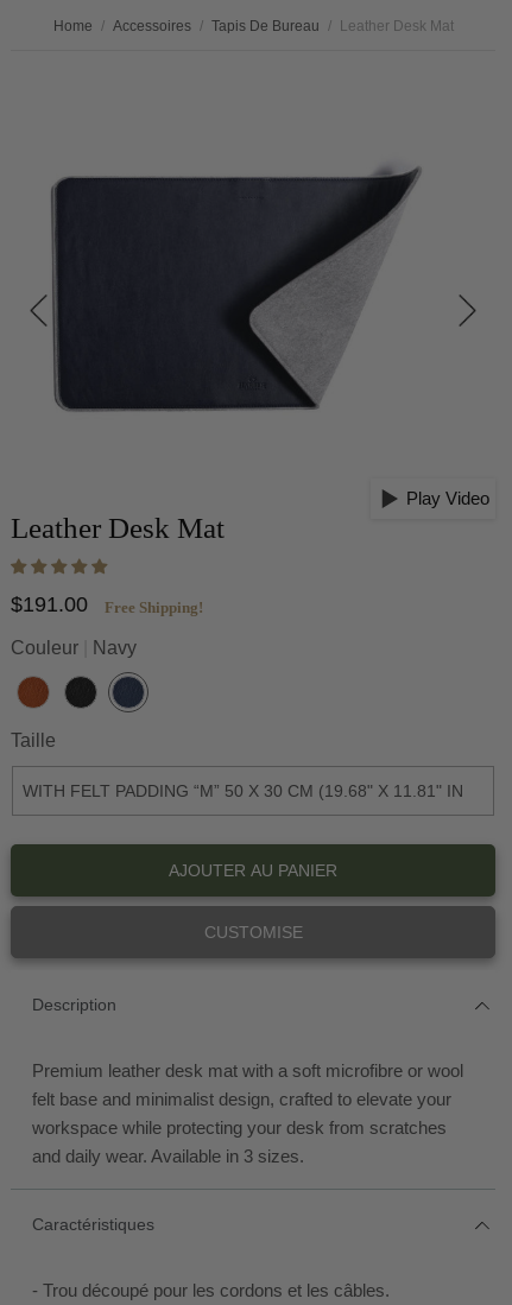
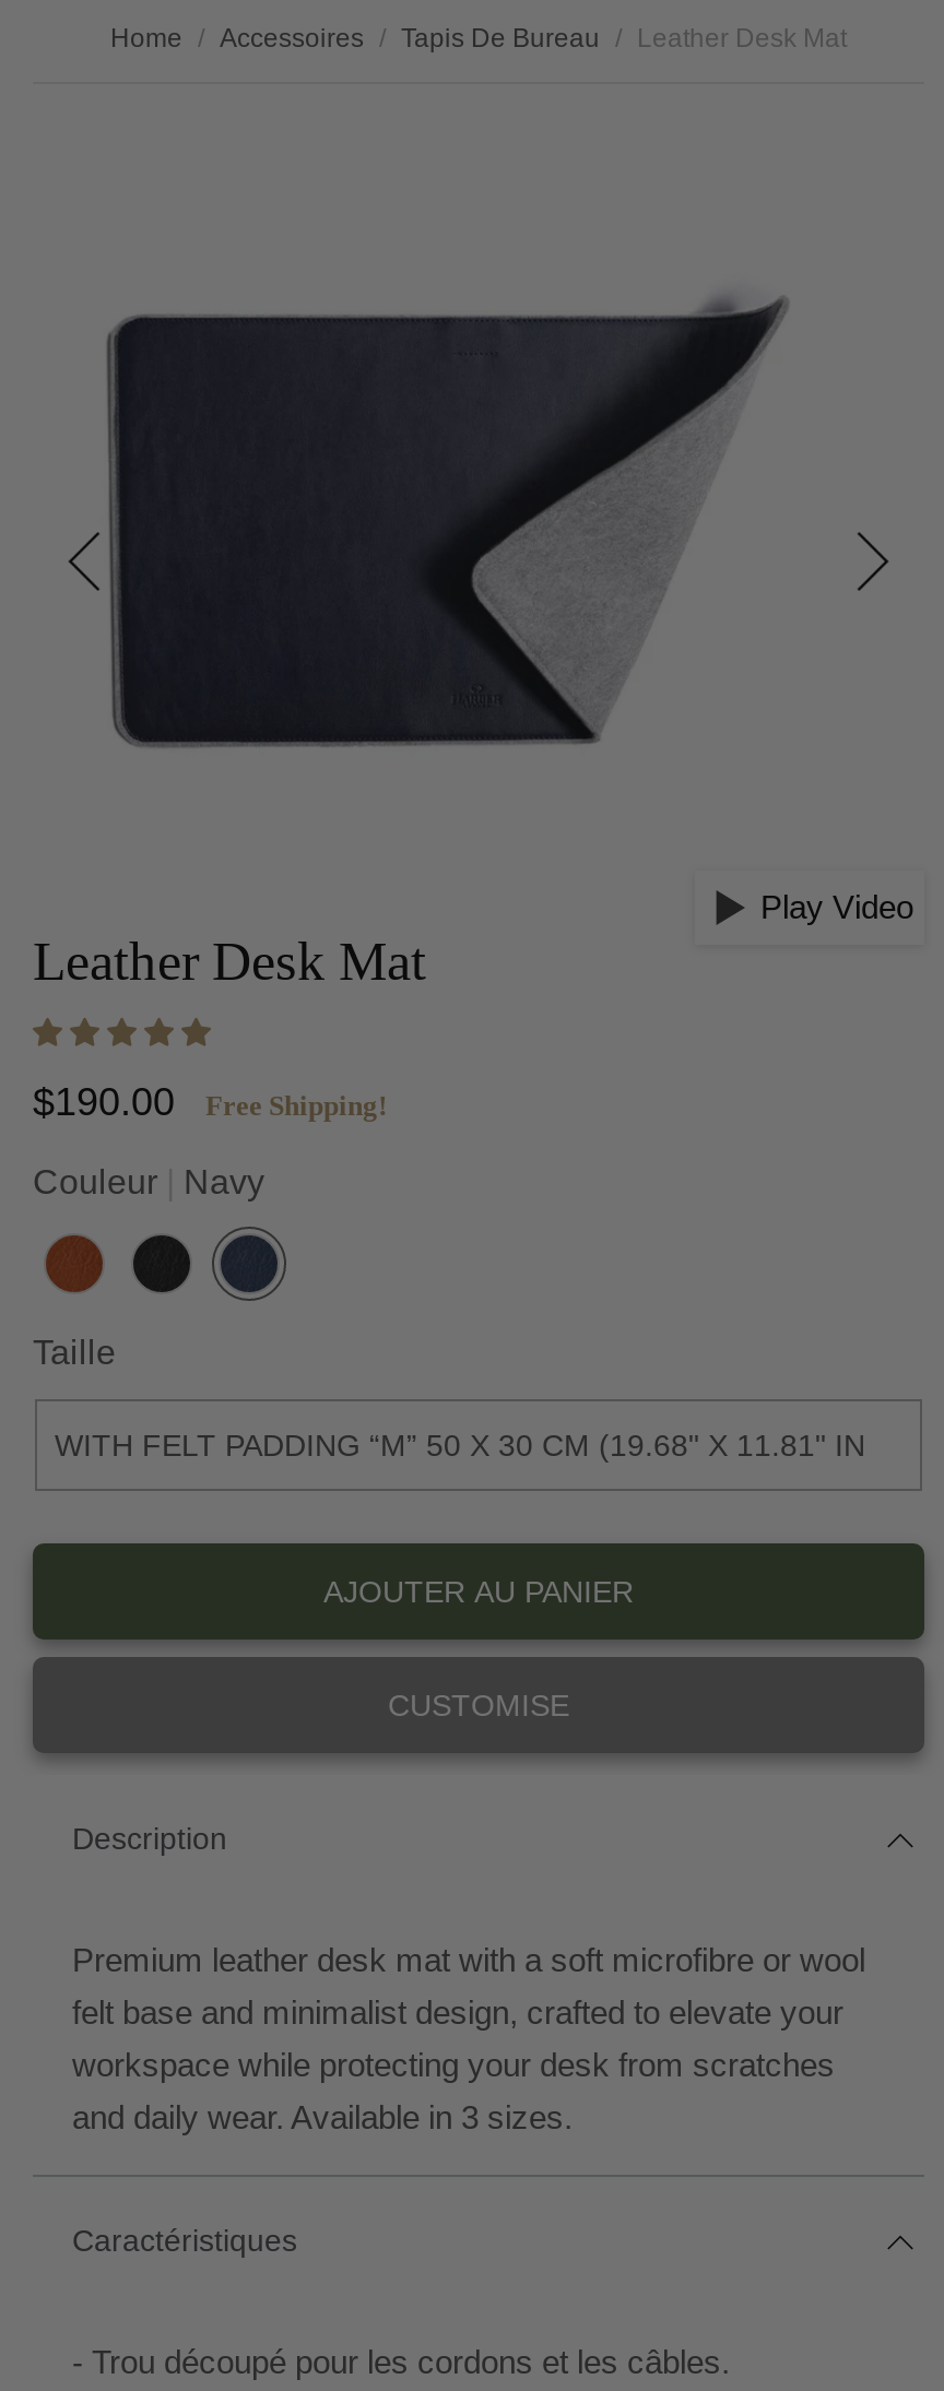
[11,593,88,616] $191.00 -> [33,1080,175,1124] $190.00

